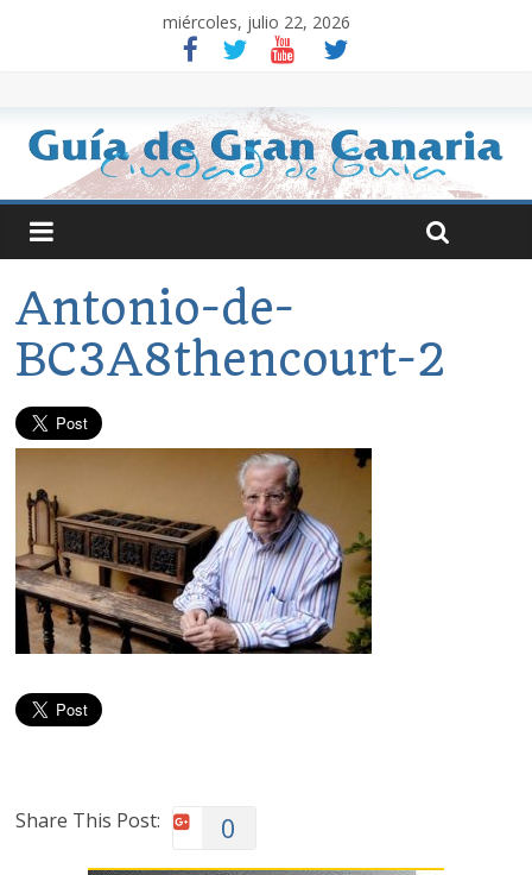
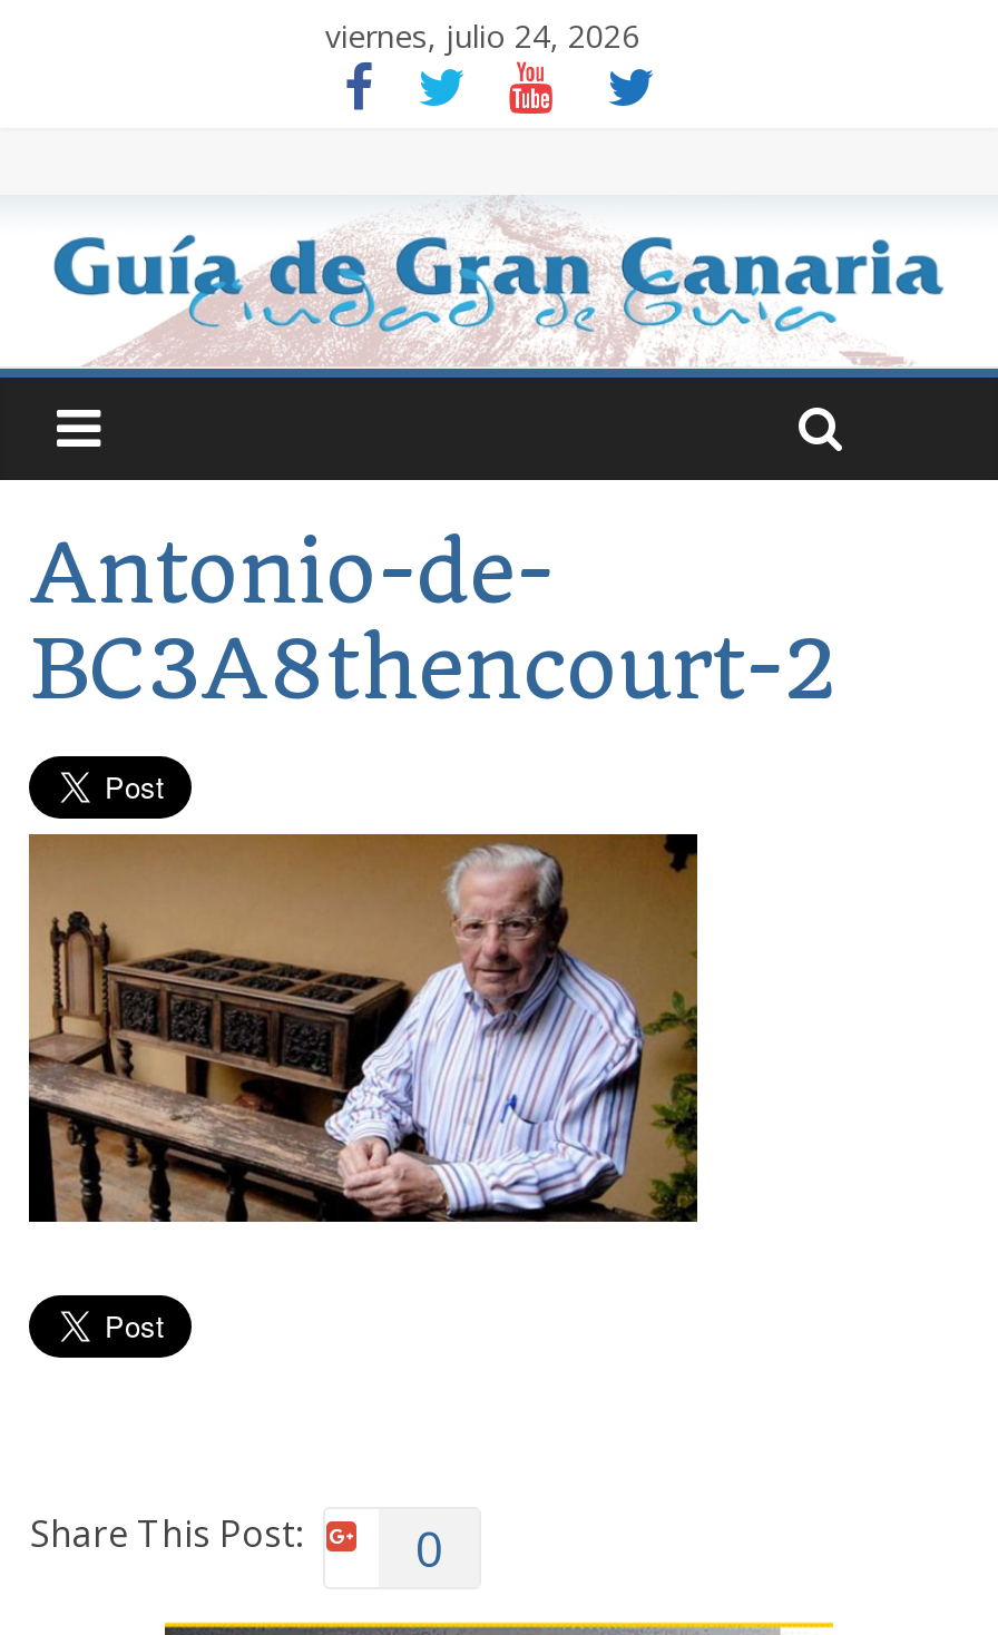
[163,11,351,33] miércoles, julio 22, 2026 -> [325,14,639,57] viernes, julio 24, 2026

